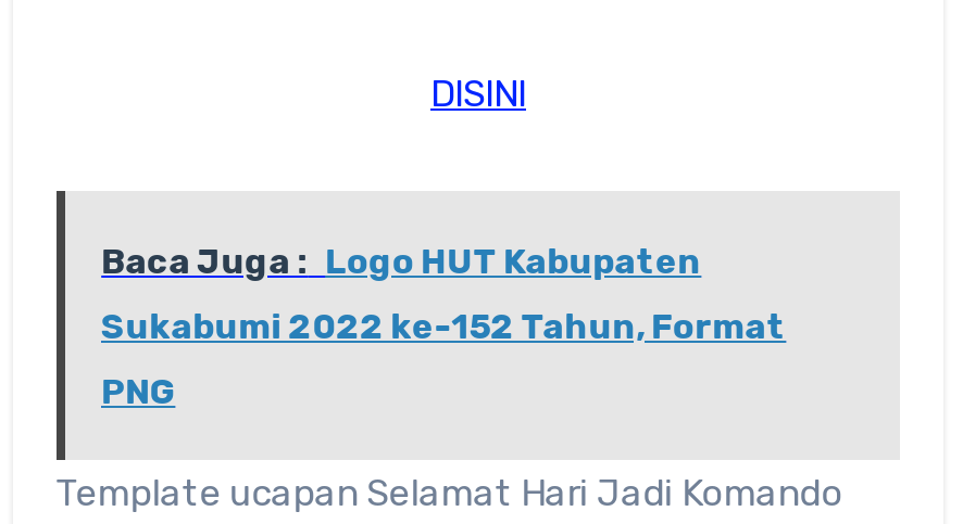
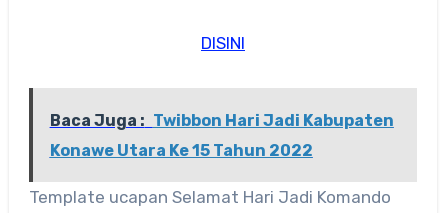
[101,241,786,412] Baca Juga : Logo HUT Kabupaten | Sukabumi 2022 ke-152 Tahun, Format | PNG -> [50,111,394,160] Baca Juga : Twibbon Hari Jadi Kabupaten | Konawe Utara Ke 15 Tahun 2022

